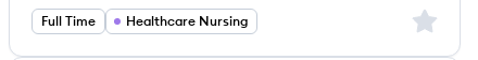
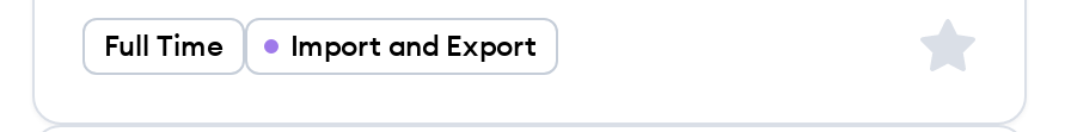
[126,13,248,29] Healthcare Nursing -> [290,27,537,63] Import and Export

